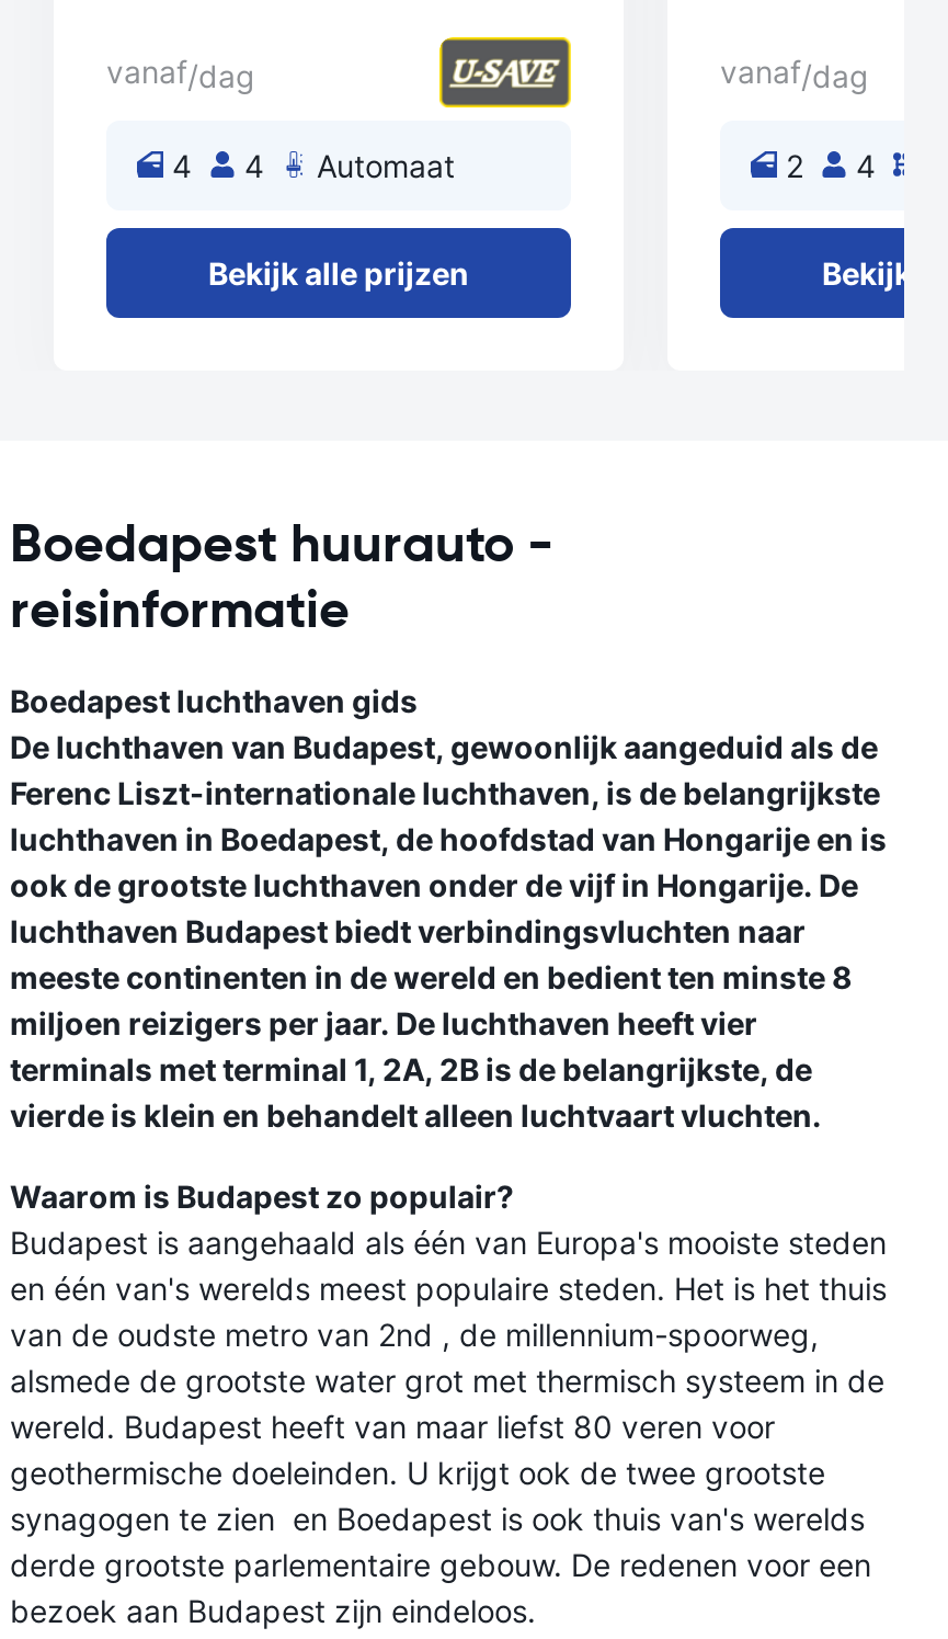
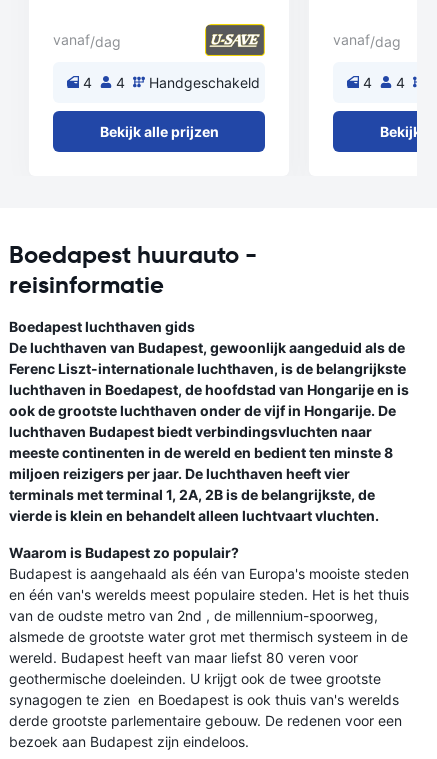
[317,146,455,184] Automaat -> [149,74,260,91] Handgeschakeld
[786,146,803,184] 2 -> [363,74,372,91] 4

